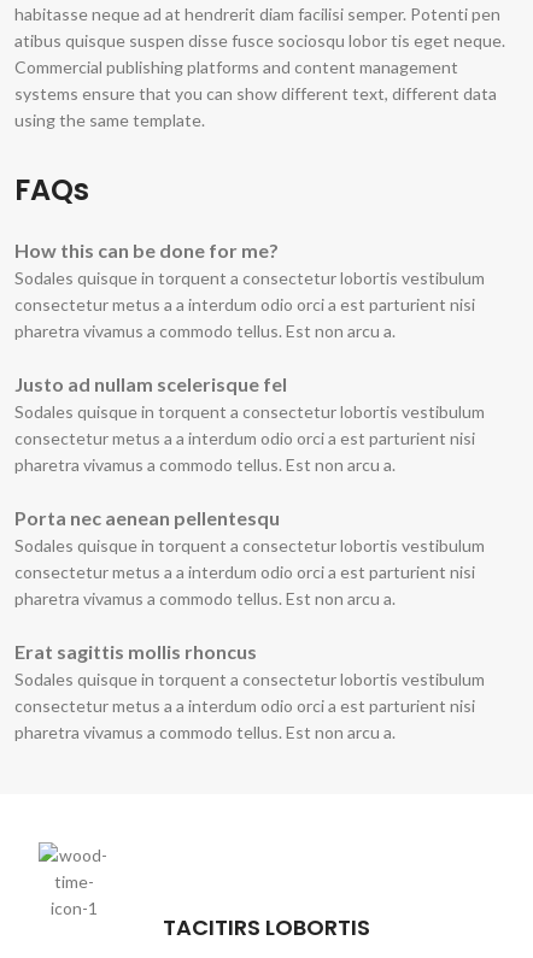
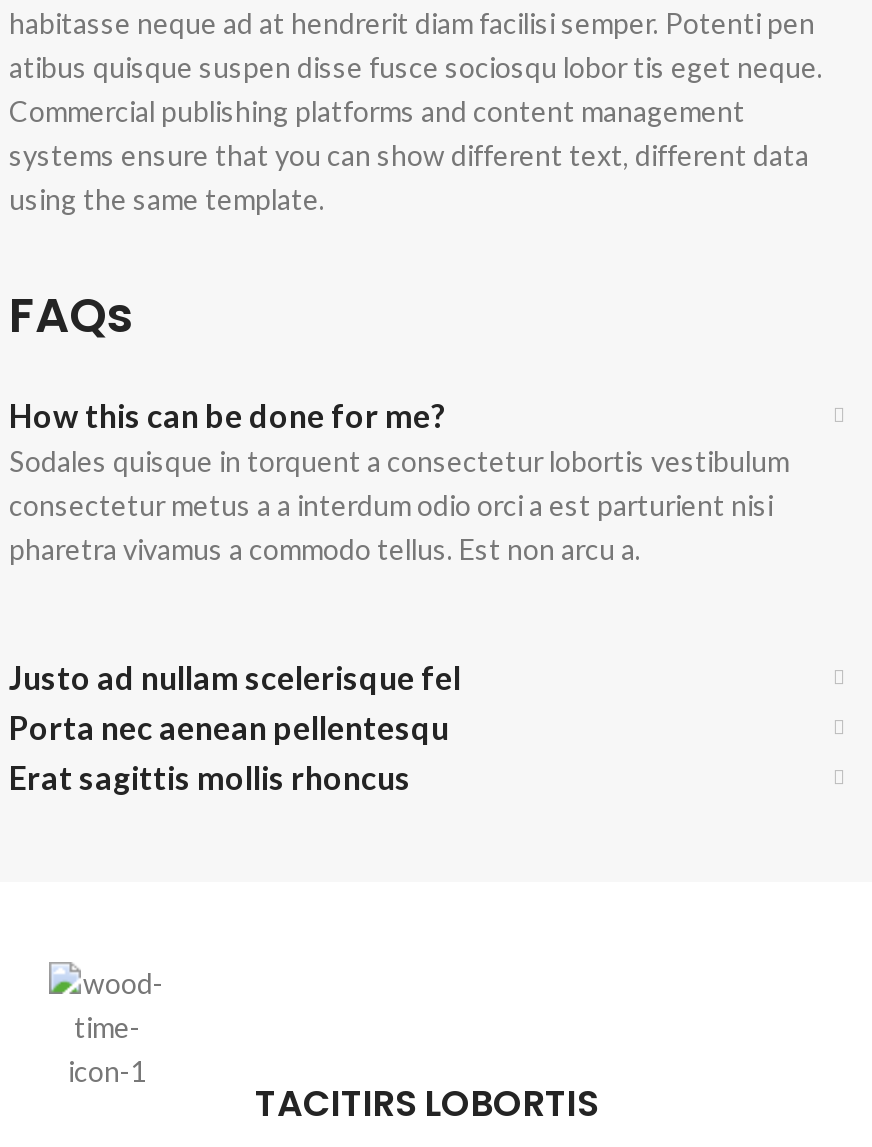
moved [14,372,287,395] -> [9,658,461,696]: Justo ad nullam scelerisque fel
[14,401,485,475] Sodales quisque in torquent a consectetur lobortis vestibulum | consectetur metus a a interdum odio orci a est parturient nisi | pharetra vivamus a commodo tellus. Est non arcu a. -> none
[14,535,485,609] Sodales quisque in torquent a consectetur lobortis vestibulum | consectetur metus a a interdum odio orci a est parturient nisi | pharetra vivamus a commodo tellus. Est non arcu a. -> none
[14,669,485,742] Sodales quisque in torquent a consectetur lobortis vestibulum | consectetur metus a a interdum odio orci a est parturient nisi | pharetra vivamus a commodo tellus. Est non arcu a. -> none

